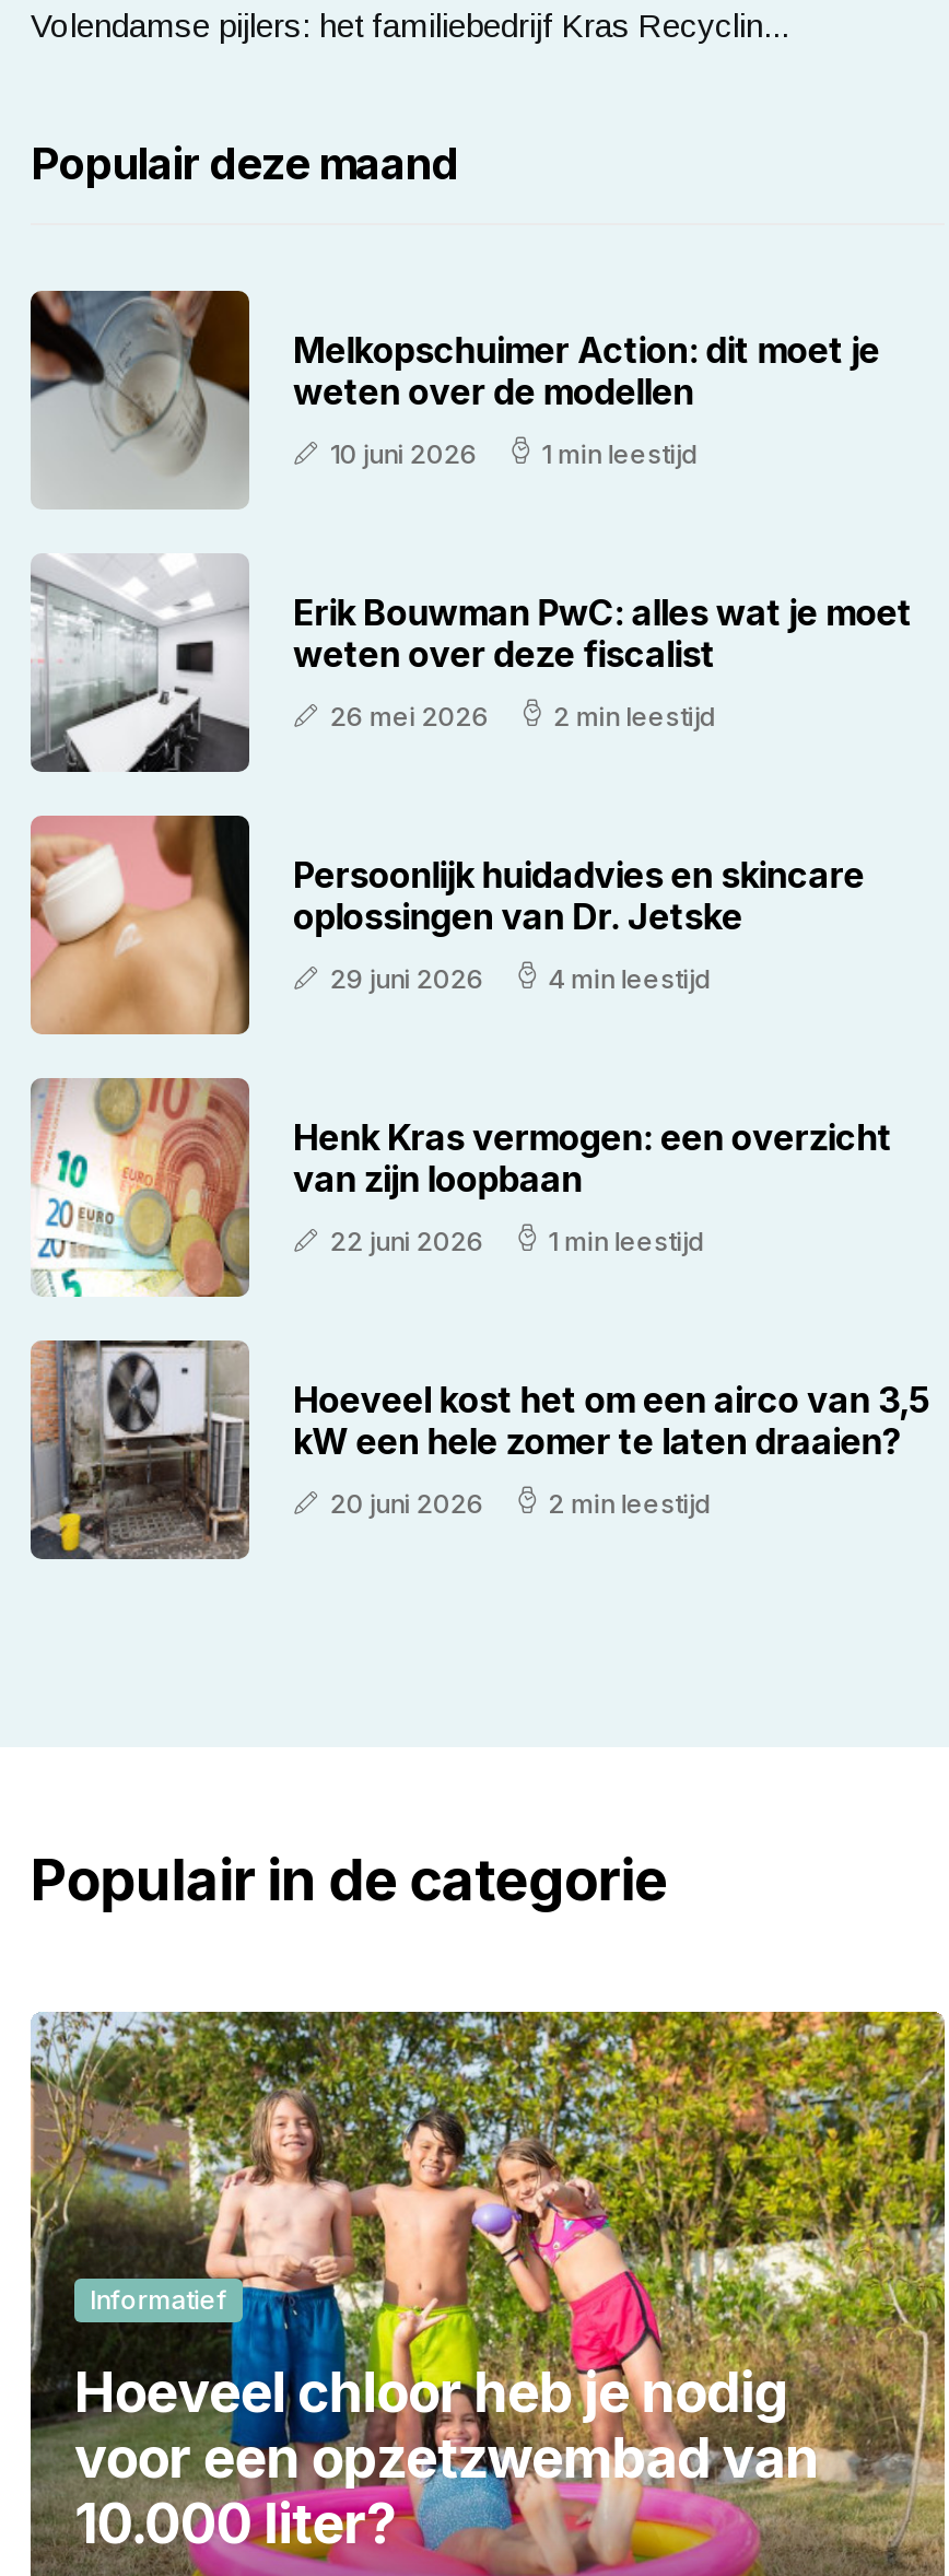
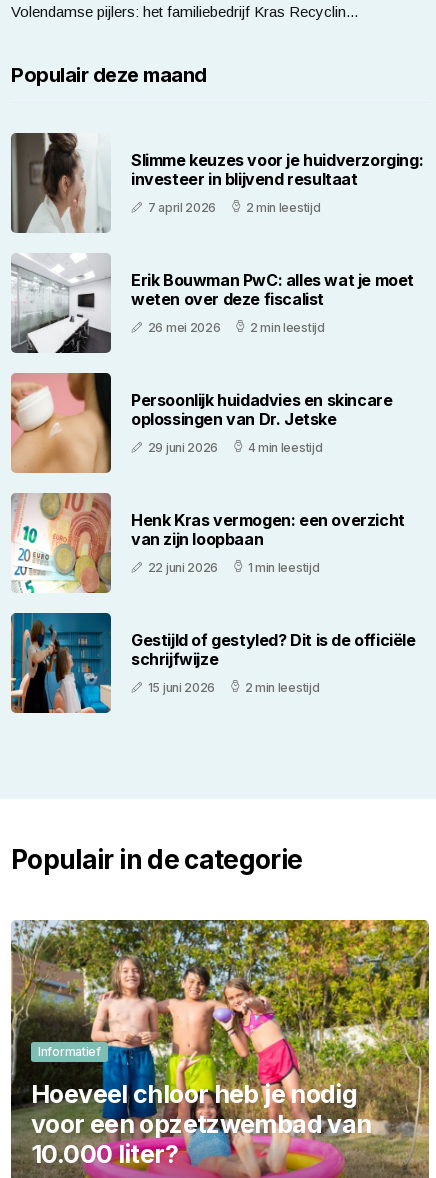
[31,289,880,510] [image] | Melkopschuimer Action: dit moet je | weten over de modellen -> [10,132,423,234] [image] | Slimme keuzes voor je huidverzorging: | investeer in blijvend resultaat
[330,436,698,469] 10 juni 2026 | 1 min leestijd -> [148,200,320,215] 7 april 2026 | 2 min leestijd
[28,1338,930,1561] [image] | Hoeveel kost het om een airco van 3,5 | kW een hele zomer te laten draaien? -> [10,612,416,714] [image] | Gestijld of gestyled? Dit is de officiële | schrijfwijze
[330,1486,711,1519] 20 juni 2026 2 min leestijd -> [148,680,319,695] 15 juni 2026 2 min leestijd

